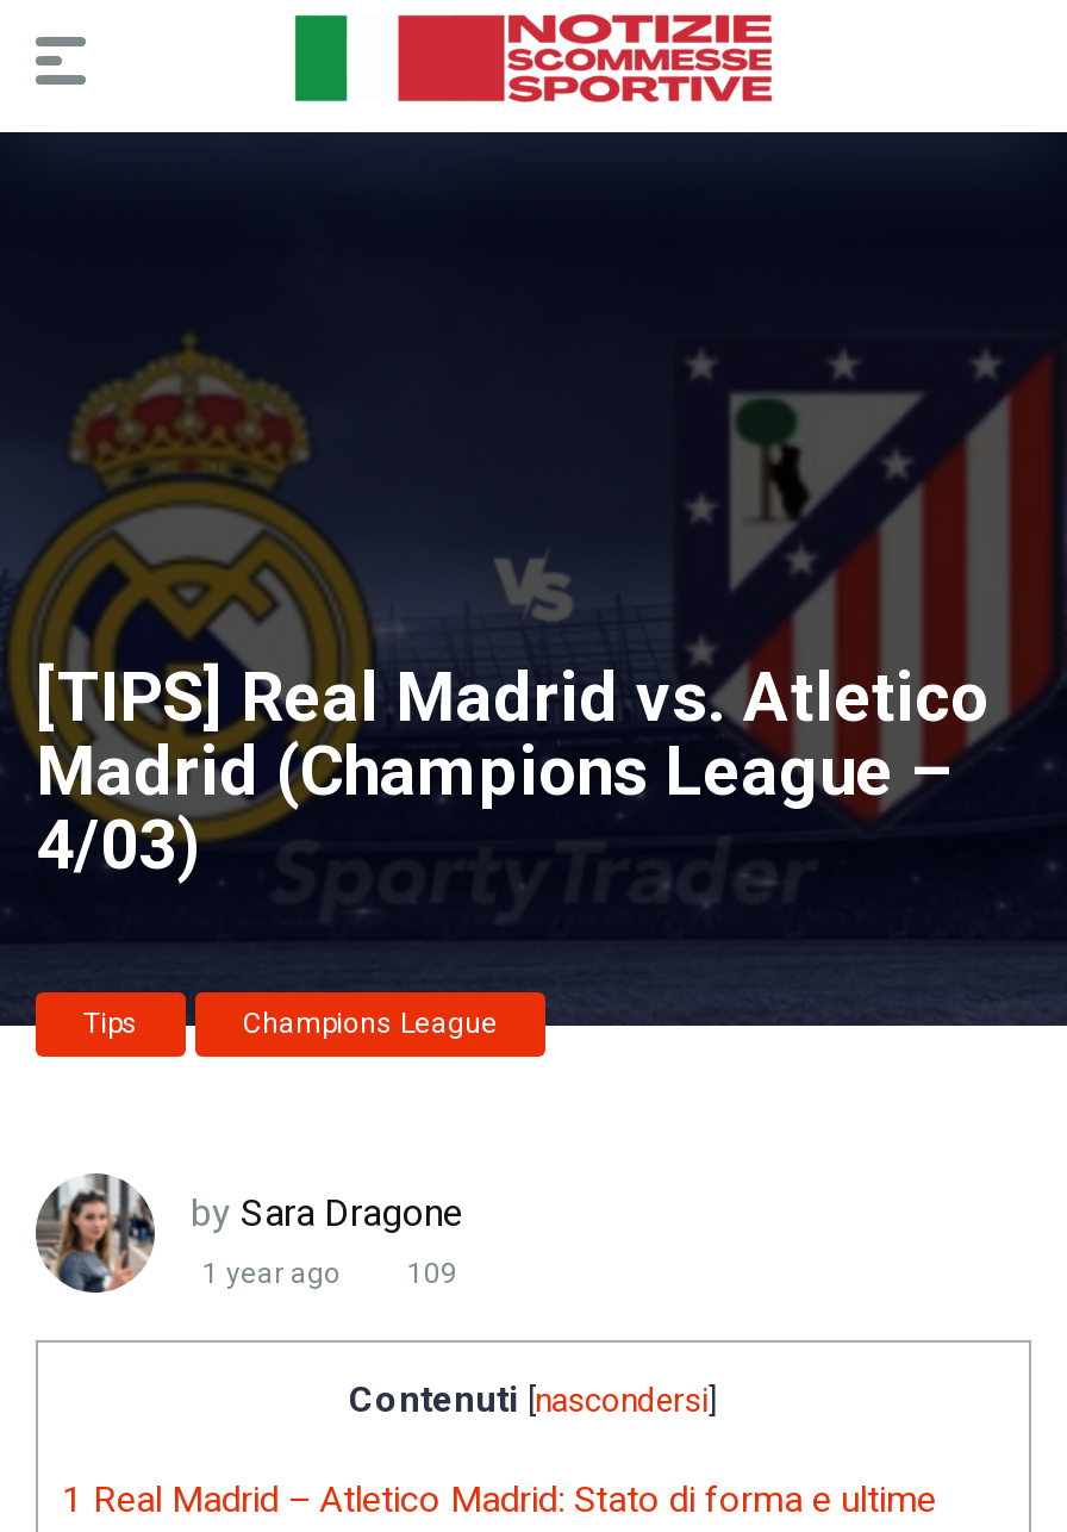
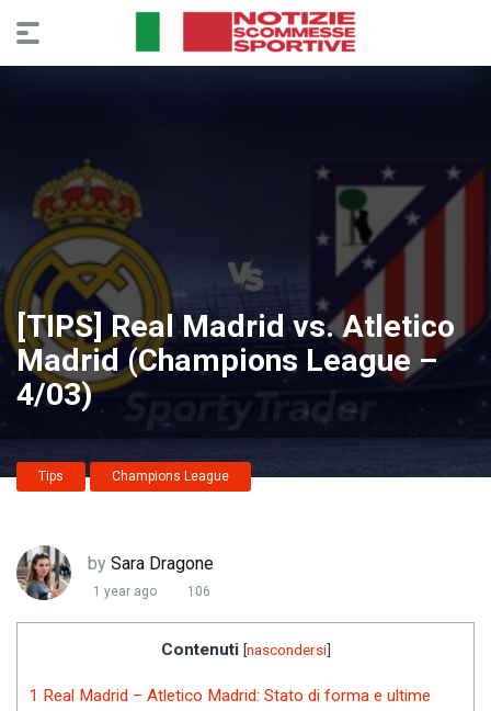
[202,1257,457,1291] 1 year ago 109 -> [93,584,210,599] 1 year ago 106

